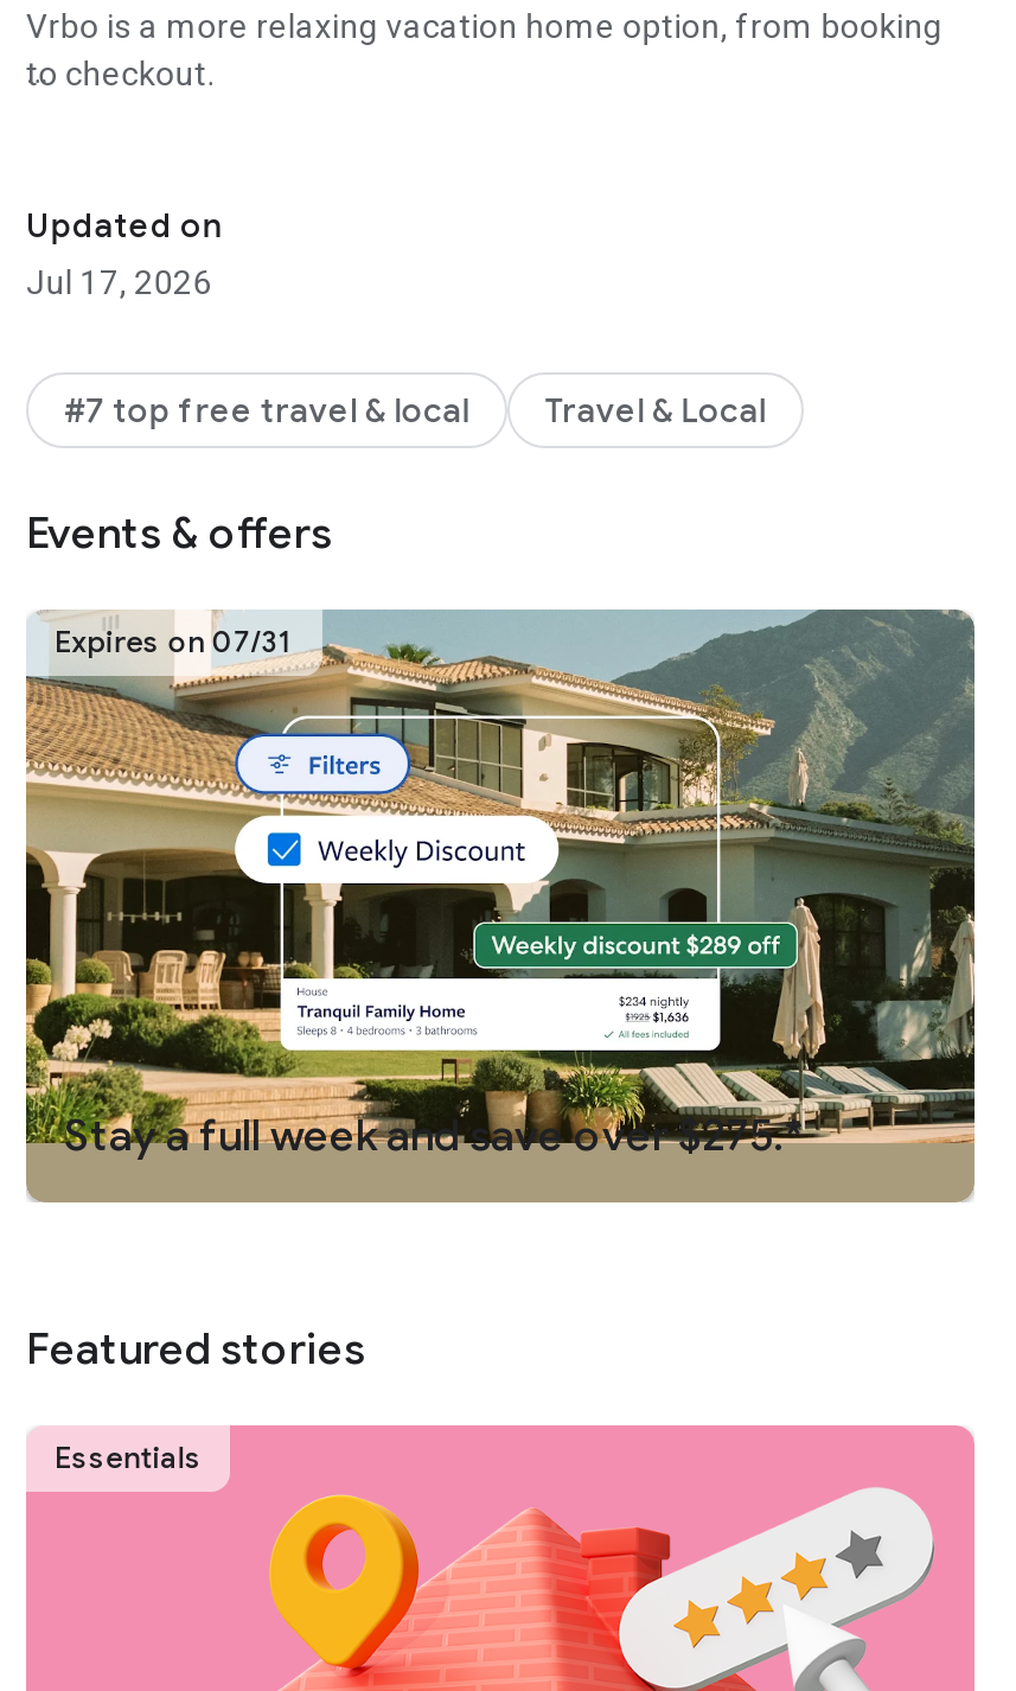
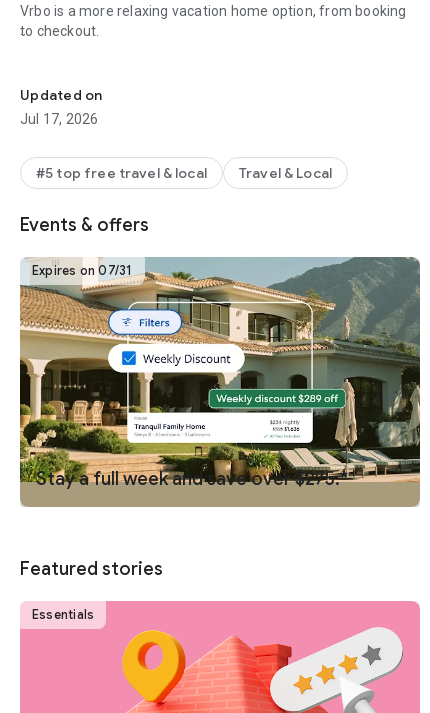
[64,389,469,432] #7 top free travel & local -> [36,164,207,182] #5 top free travel & local

